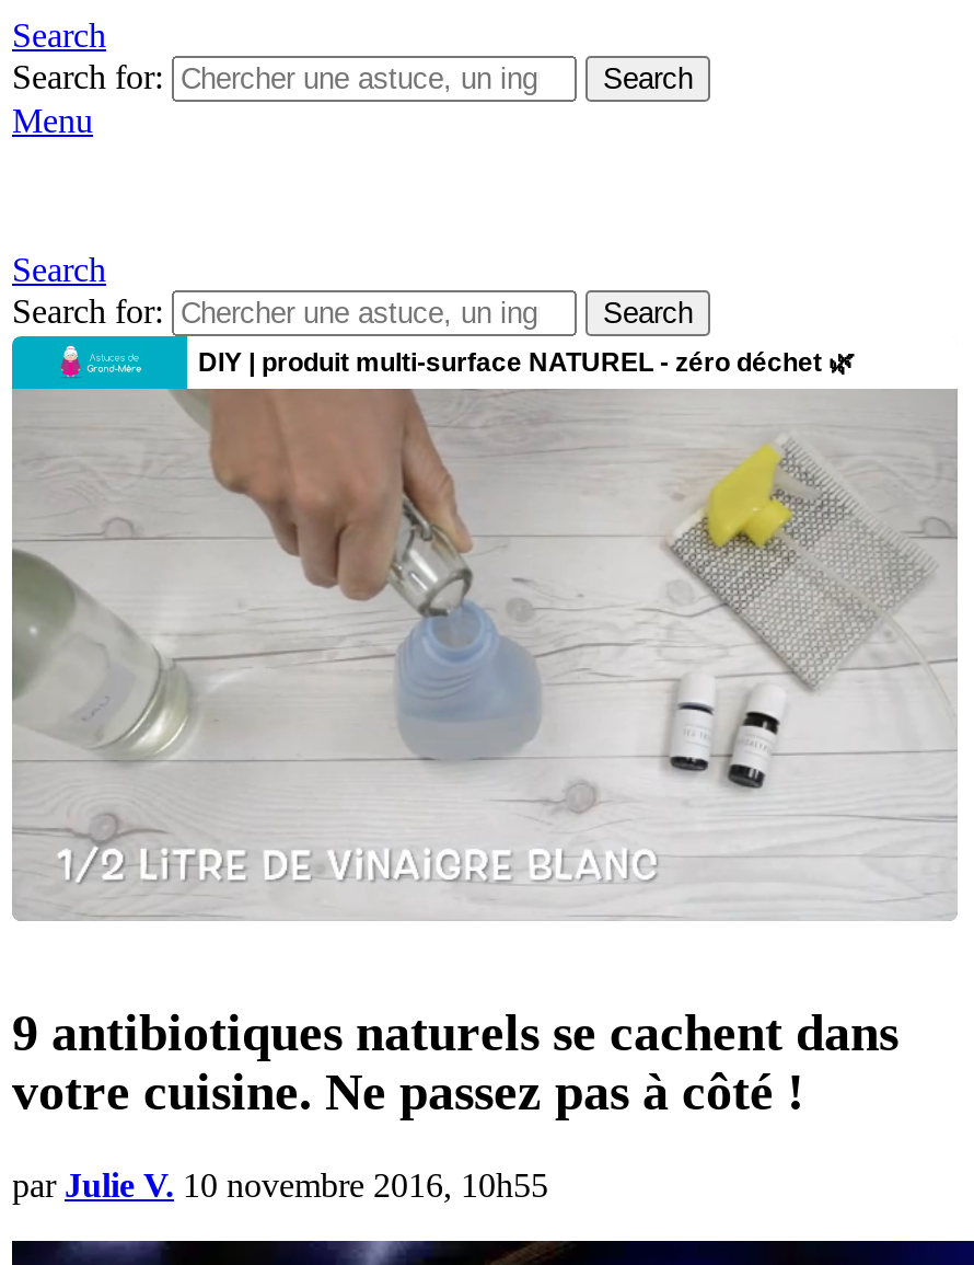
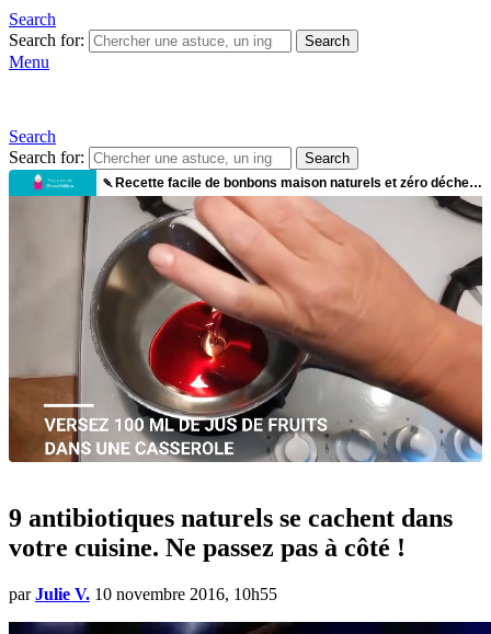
[14,349,958,919] [image] -> [9,174,483,462] [image]

